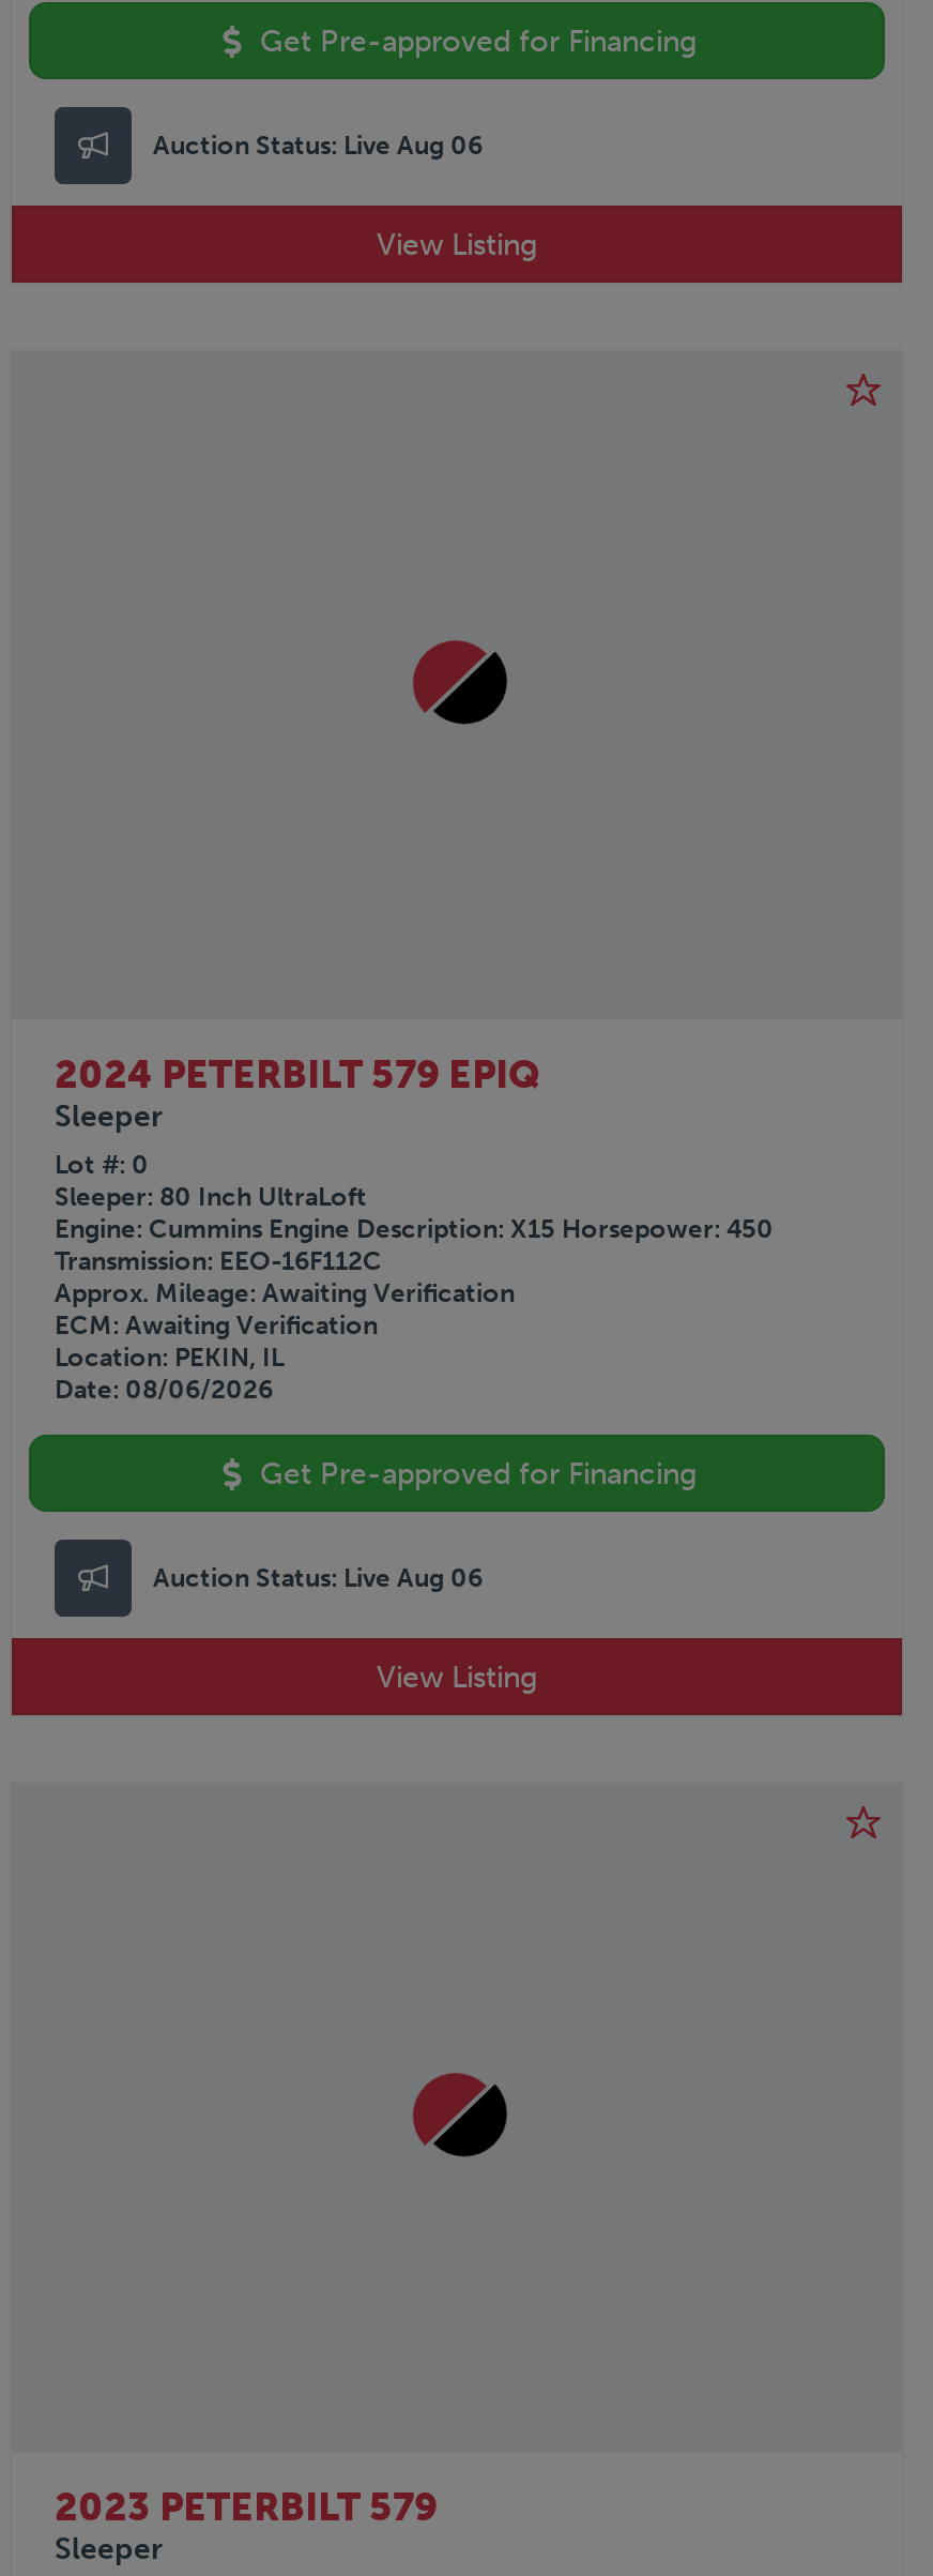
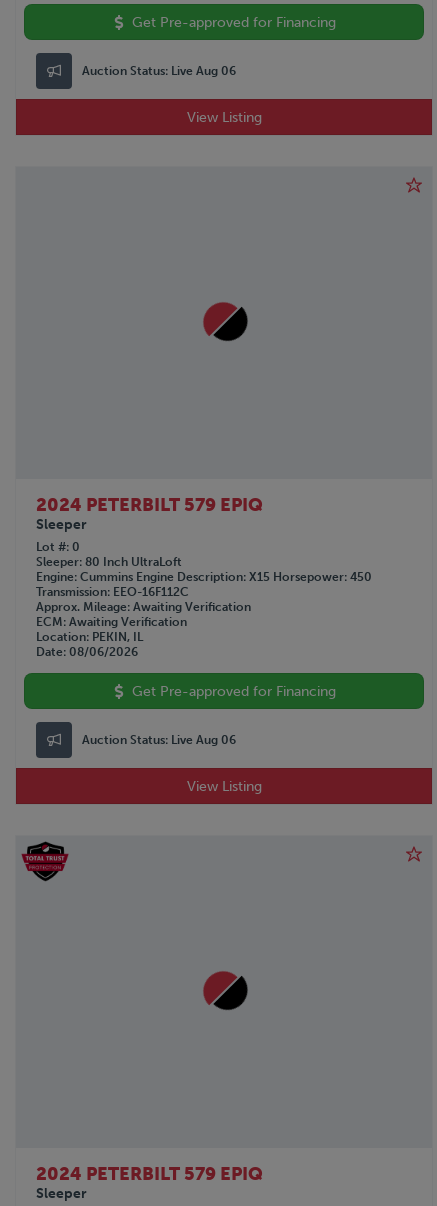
none -> [21,841,69,882] [image]
[55,2484,438,2531] 2023 PETERBILT 579 -> [36,1163,263,1185] 2024 PETERBILT 579 EPIQ

